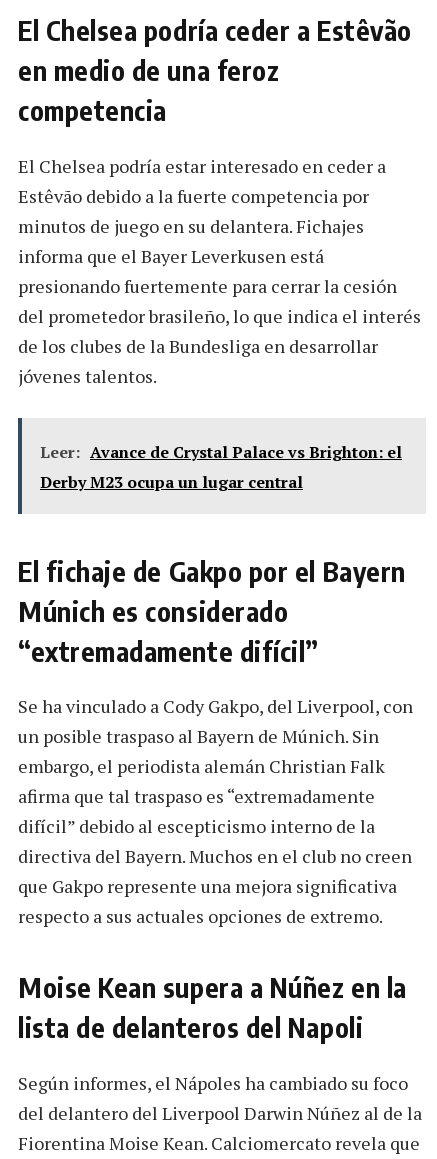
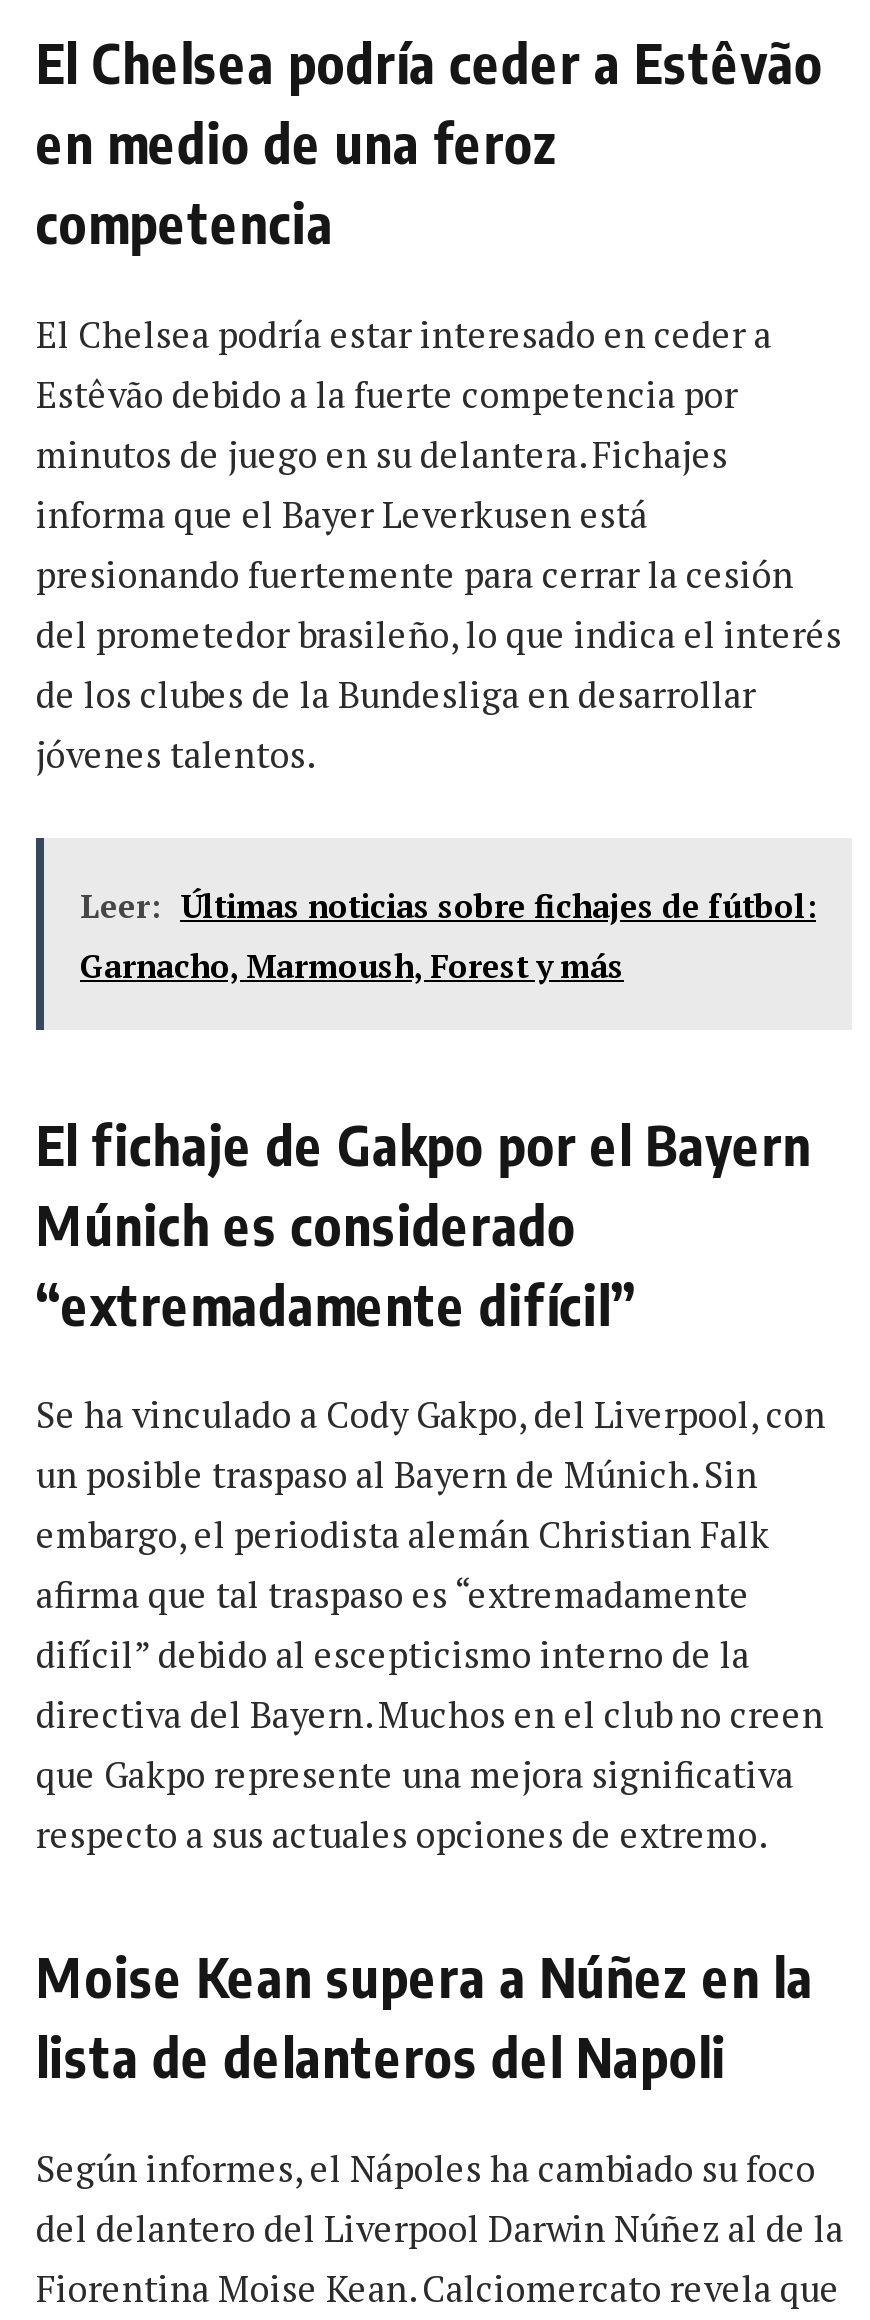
[40,441,402,493] Leer: Avance de Crystal Palace vs Brighton: el | Derby M23 ocupa un lugar central -> [80,885,816,989] Leer: Últimas noticias sobre fichajes de fútbol: | Garnacho, Marmoush, Forest y más

